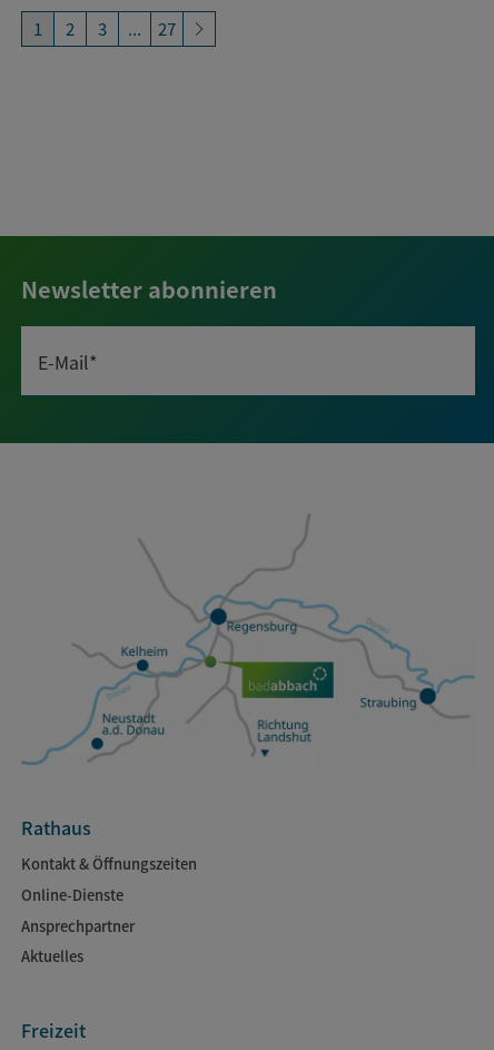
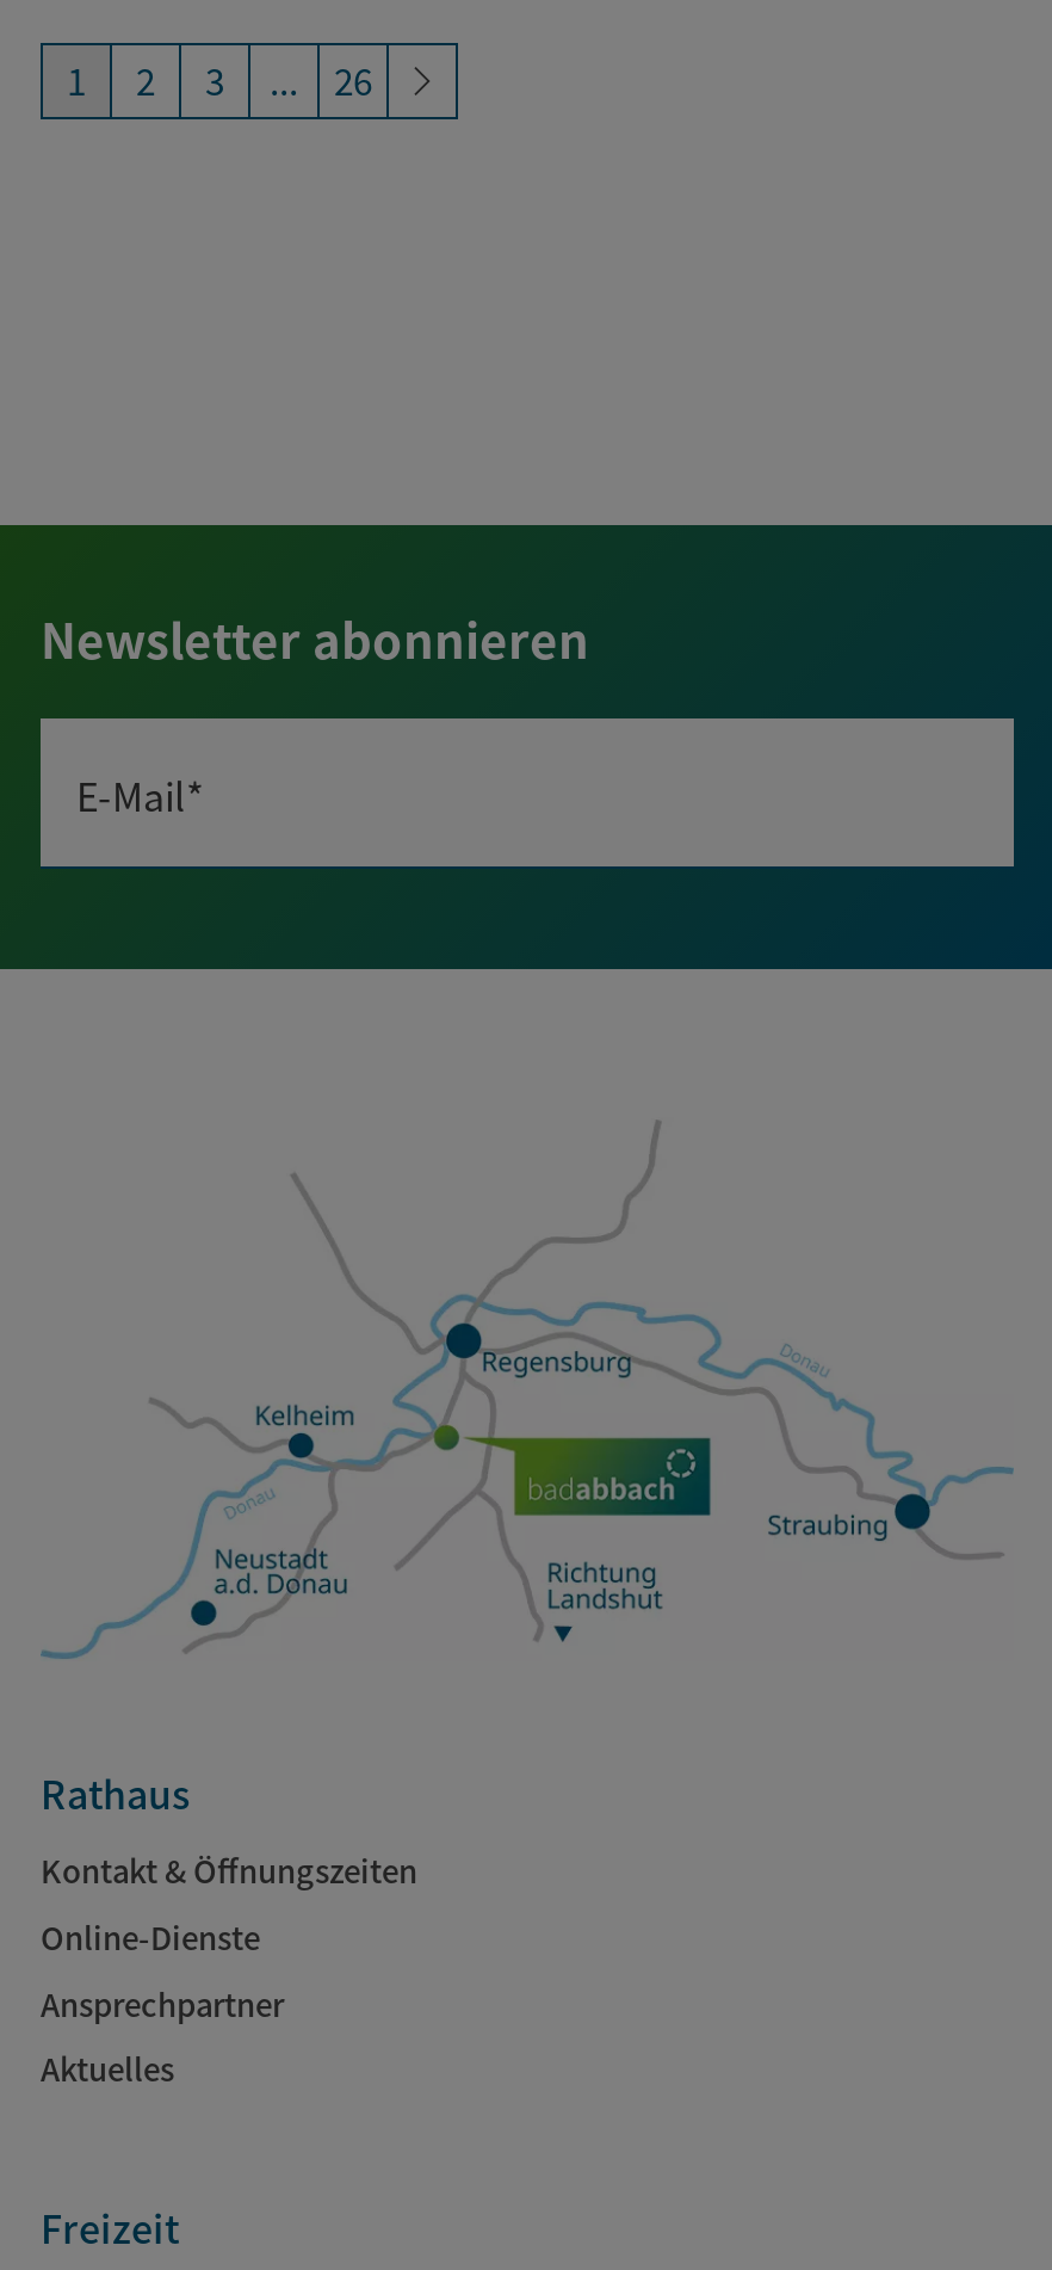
[158,17,176,40] 27 -> [334,55,372,105] 26

